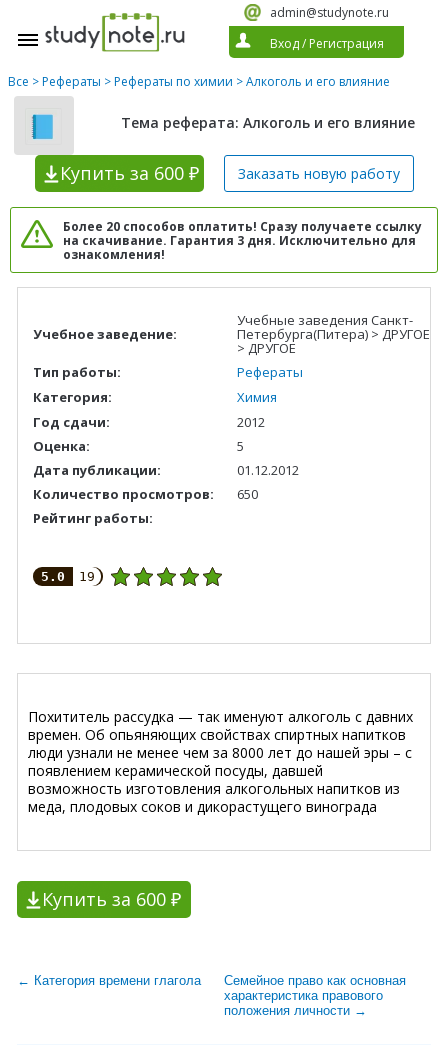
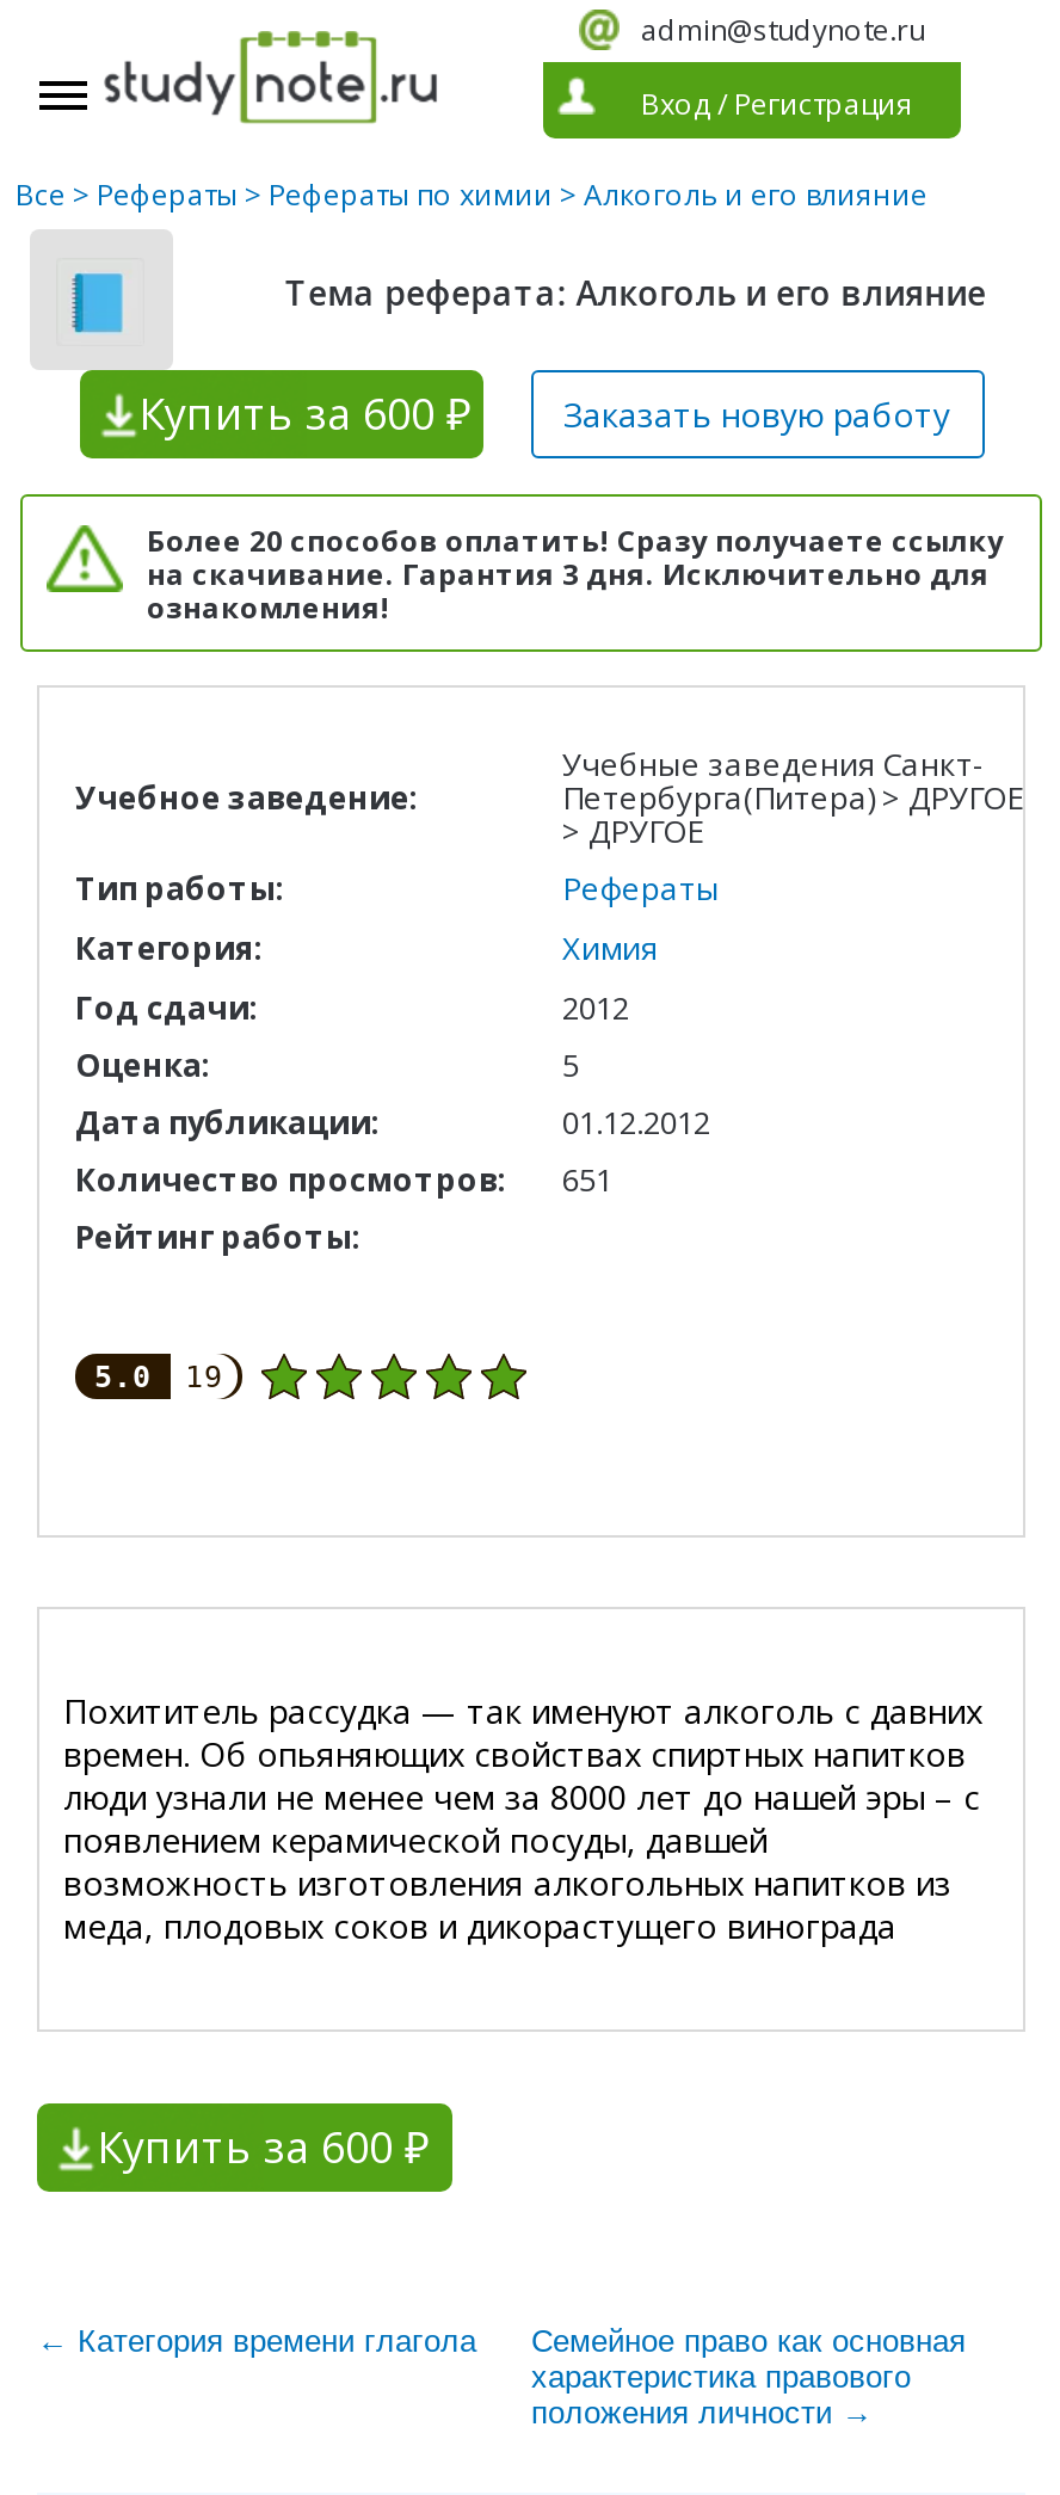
[33,485,258,503] Количество просмотров: 650 -> [75,1158,612,1201] Количество просмотров: 651

